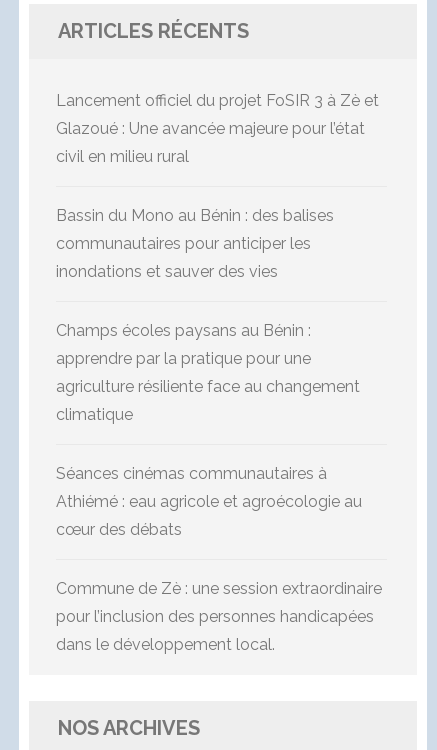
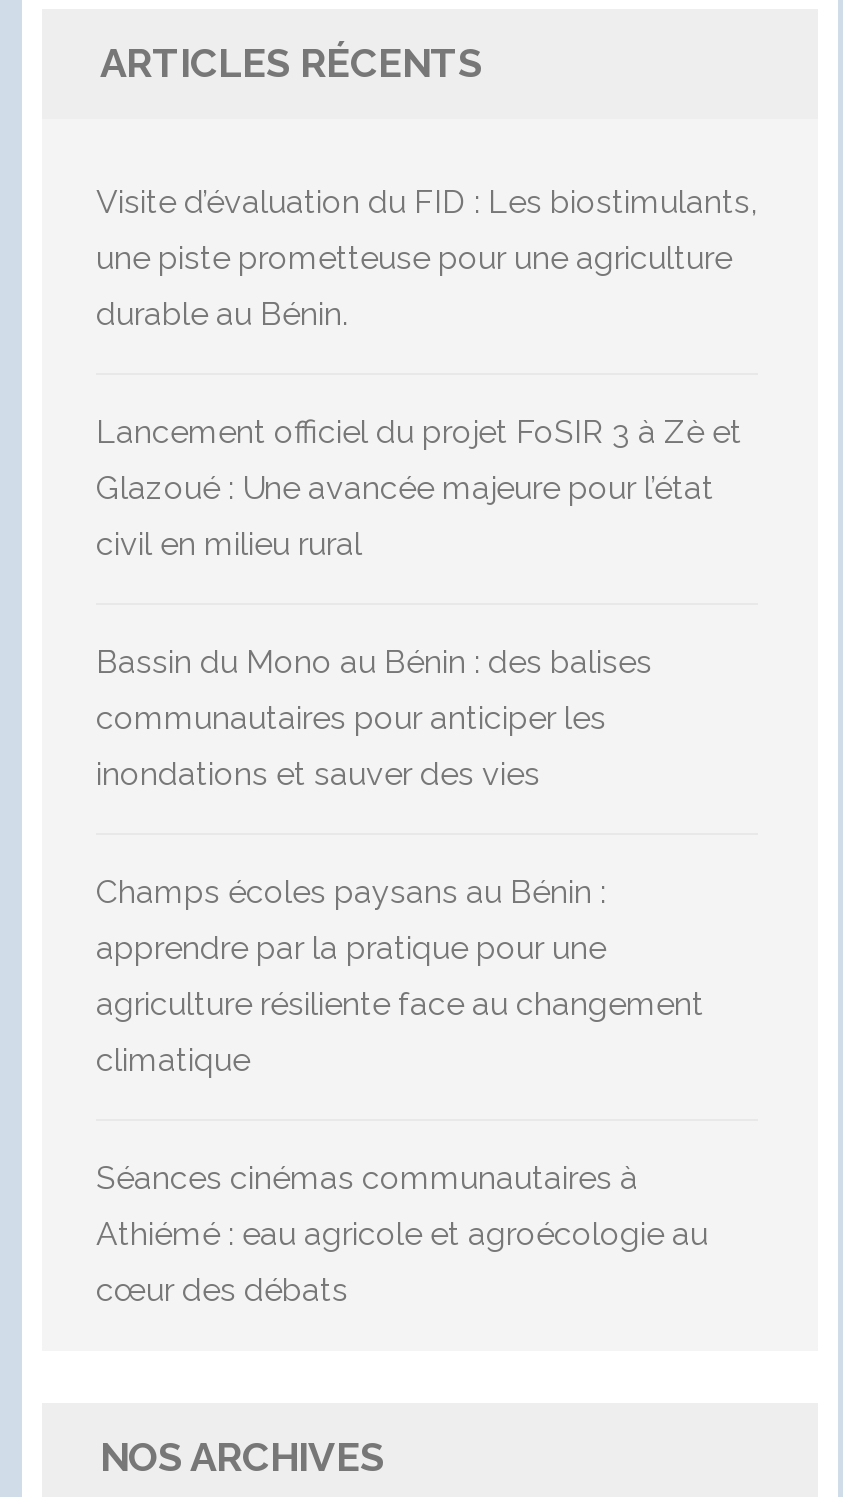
none -> [96,183,756,333] Visite d’évaluation du FID : Les biostimulants, | une piste prometteuse pour une agriculture | durable au Bénin.
moved [56,91,379,539] -> [96,413,742,1309]: Lancement officiel du projet FoSIR 3 à Zè et | Glazoué : Une avancée majeure pour l’état | civil en milieu rural | ... | Athiémé : eau agricole et agroécologie au | cœur des débats
[56,579,382,654] Commune de Zè : une session extraordinaire | pour l’inclusion des personnes handicapées | dans le développement local. -> none

